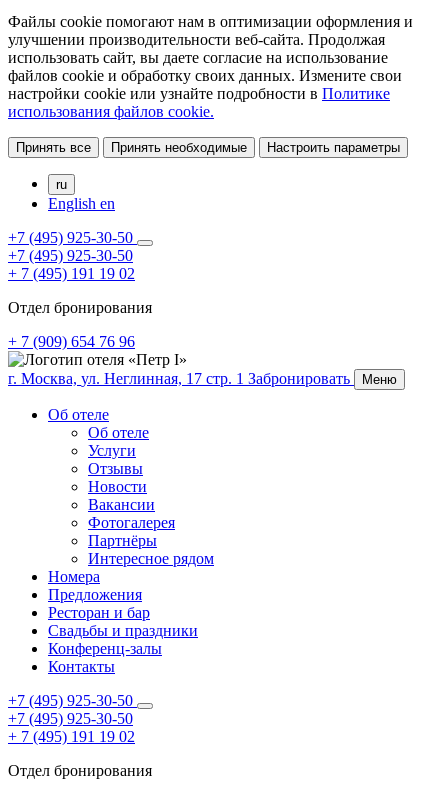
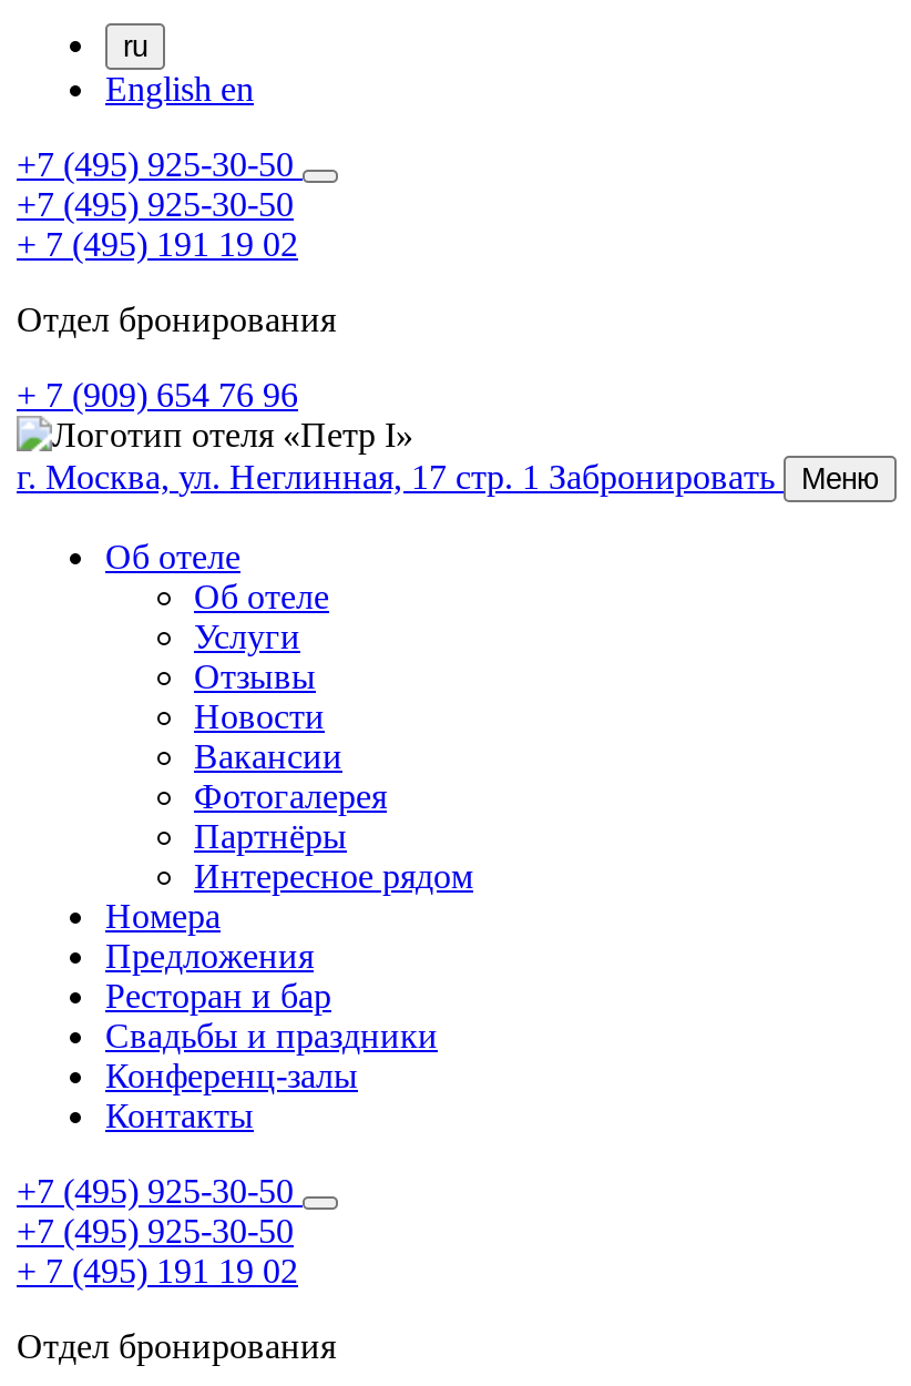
[8,13,413,155] Файлы cookie помогают нам в оптимизации оформления и | улучшении производительности веб-сайта. Продолжая | использовать сайт, вы даете согласие на использование | файлов cookie и обработку своих данных. Измените свои | настройки cookie или узнайте подробности в Политике | использования файлов cookie. | Принять все | Принять необходимые | Настроить параметры -> none

